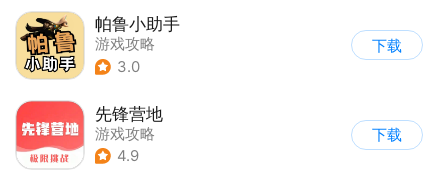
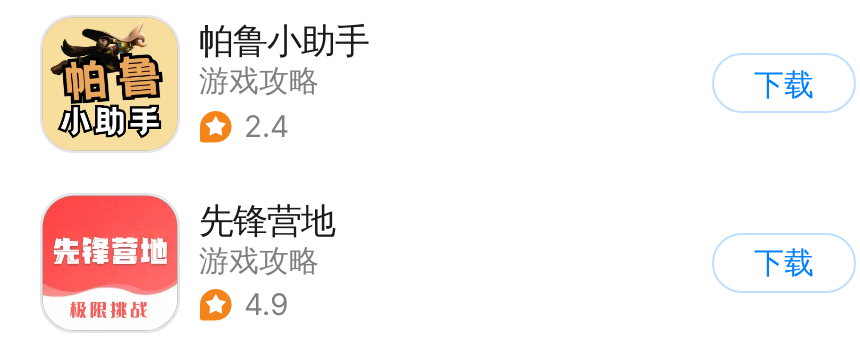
[117,58,140,76] 3.0 -> [244,109,290,145] 2.4

